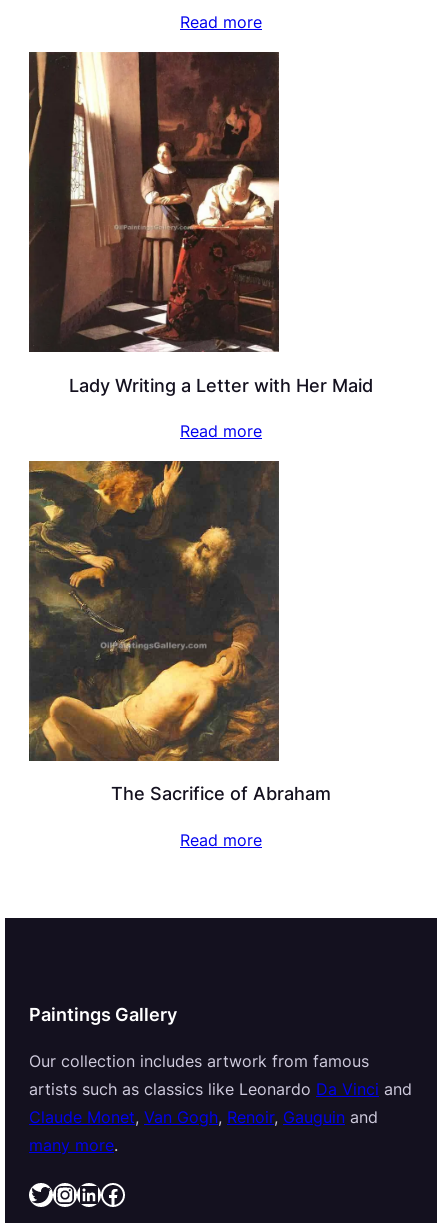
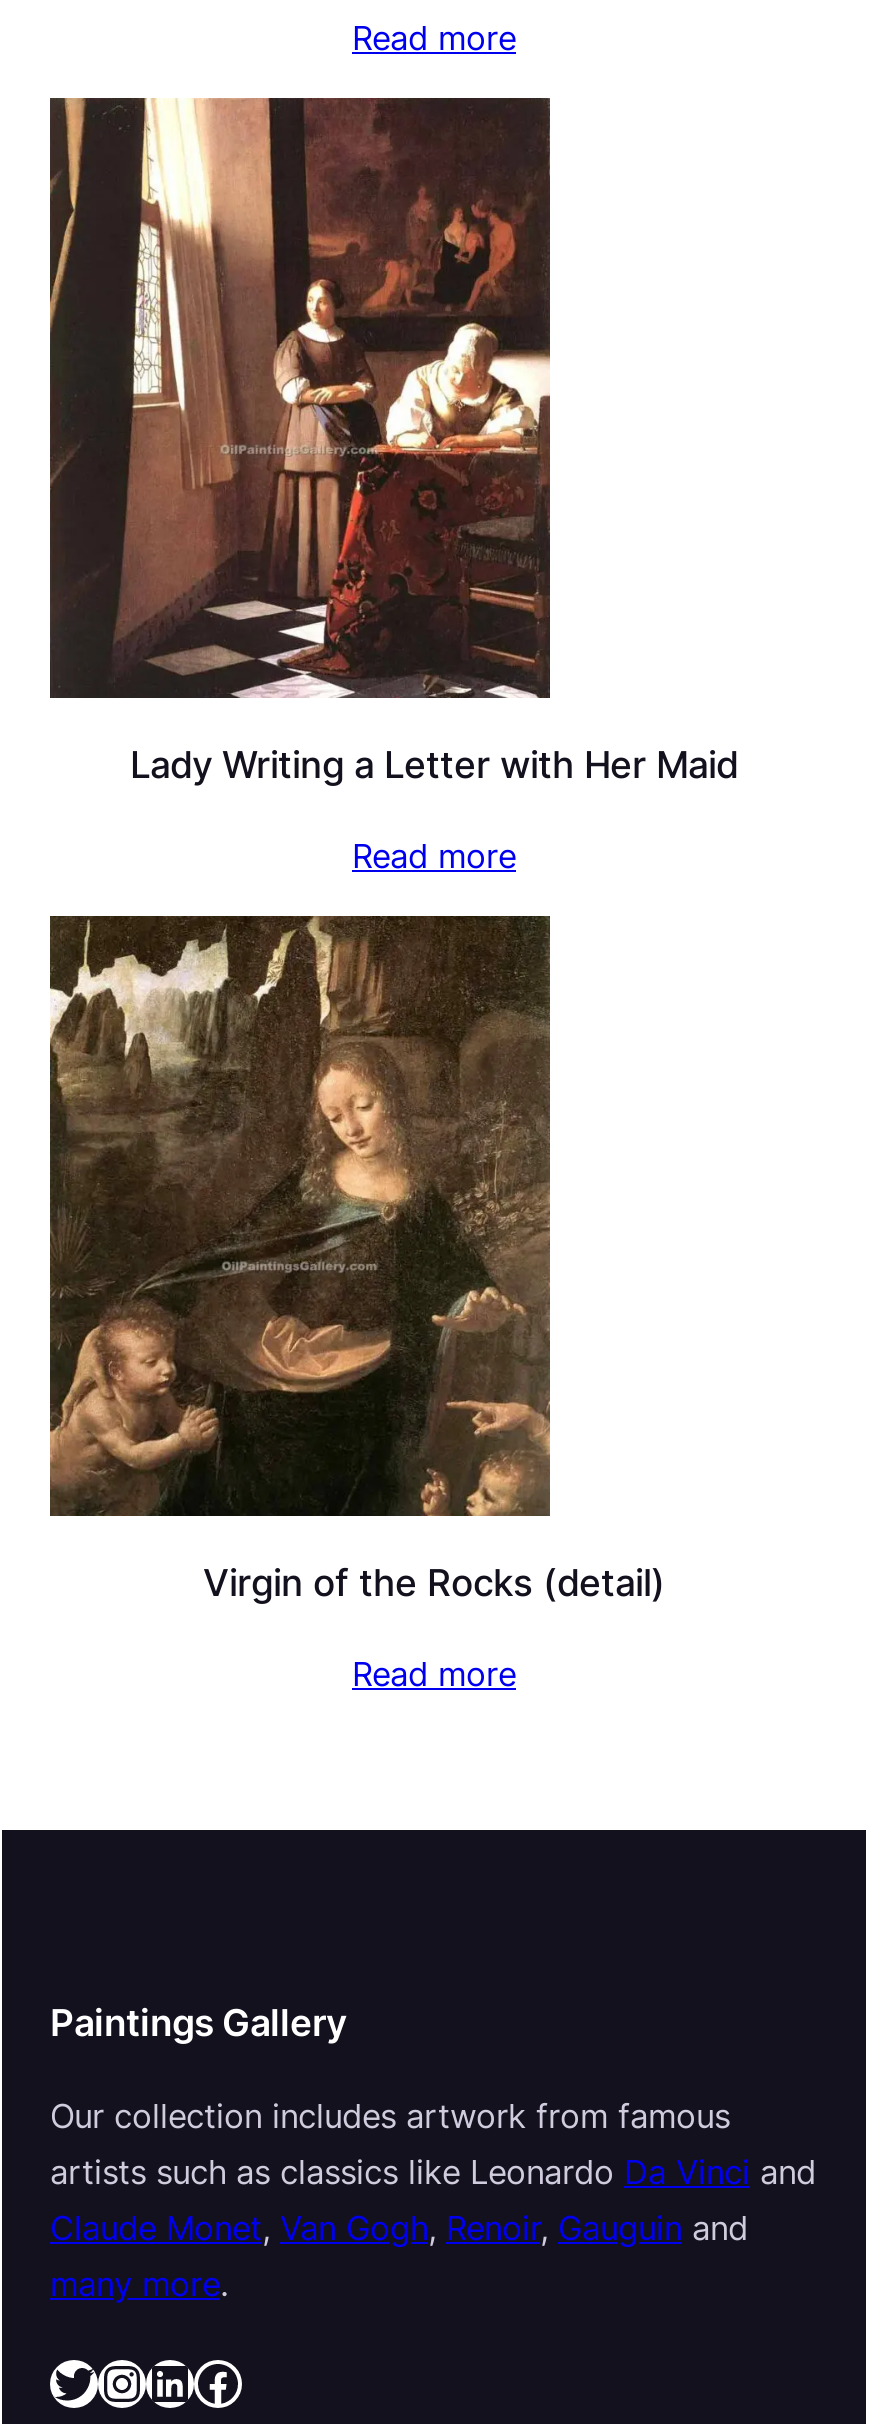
[28,460,331,804] [image] | The Sacrifice of Abraham -> [48,914,665,1603] [image] | Virgin of the Rocks (detail)

